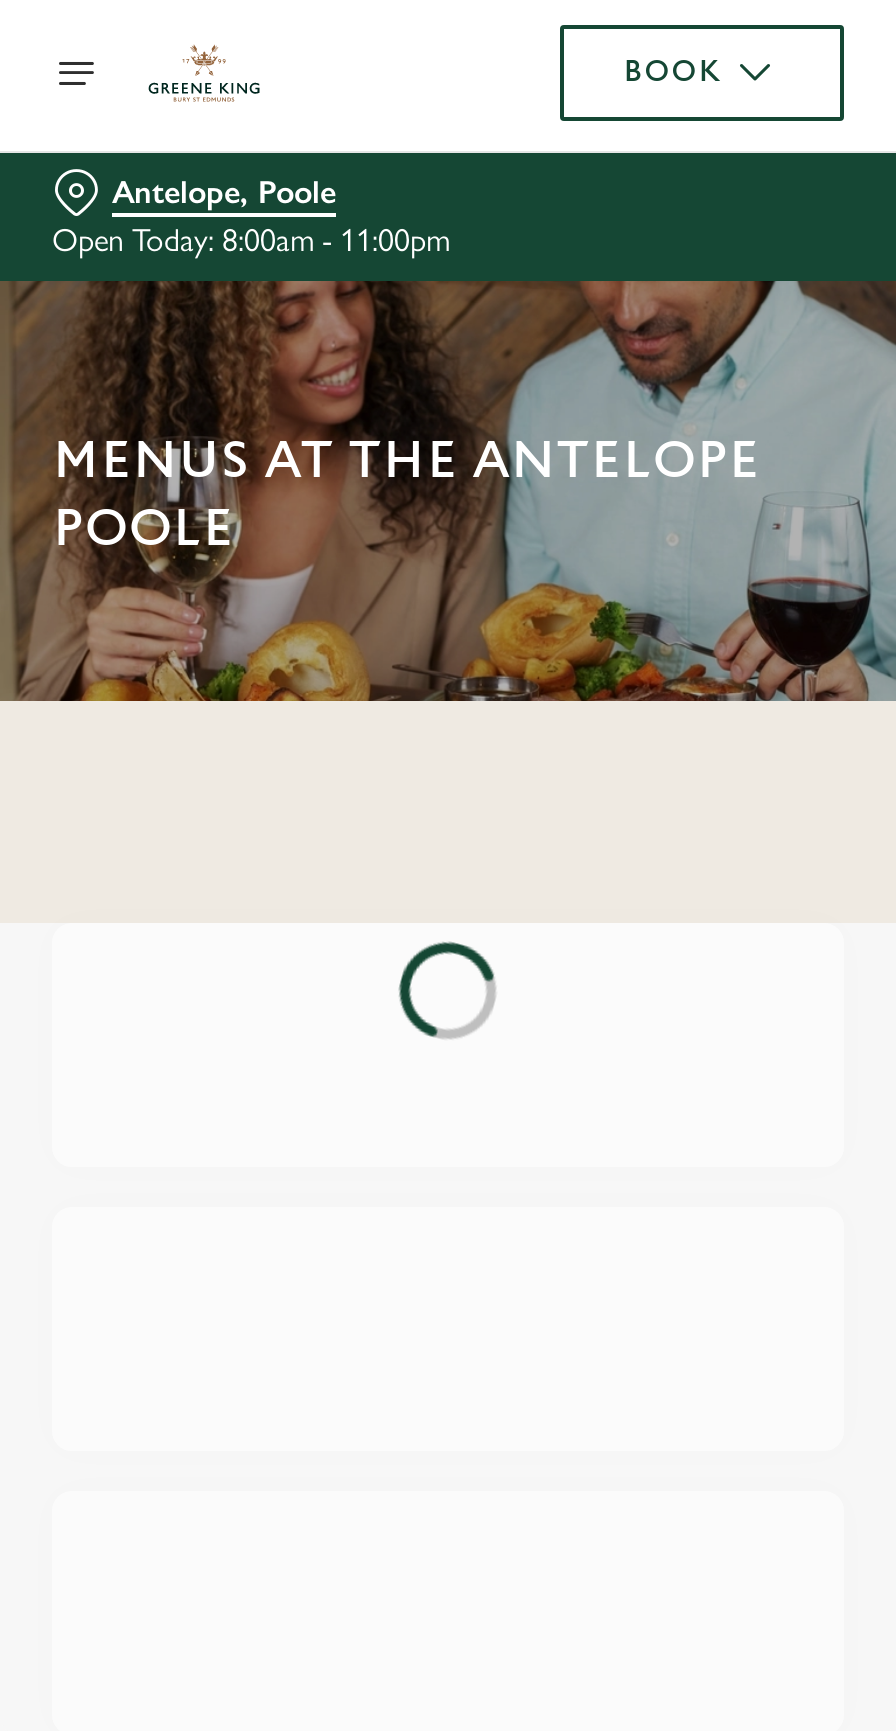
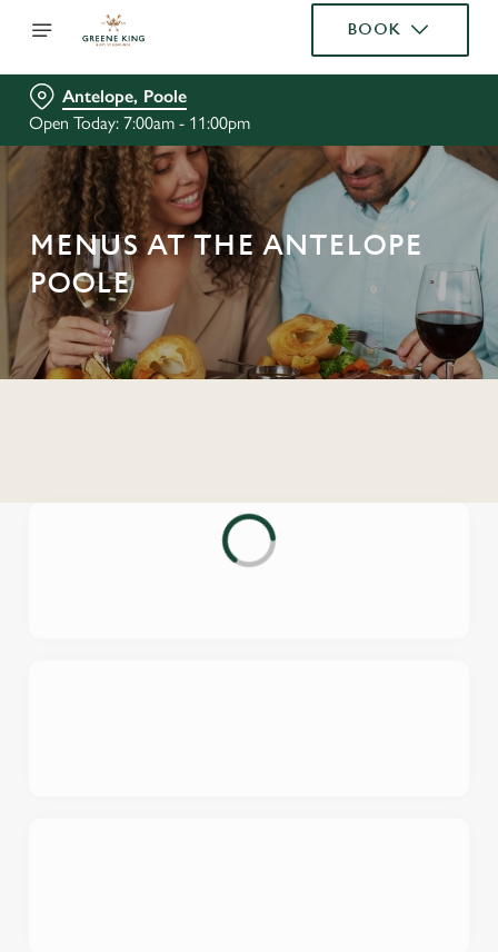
[52,221,450,259] Open Today: 8:00am - 11:00pm -> [29,112,250,133] Open Today: 7:00am - 11:00pm

